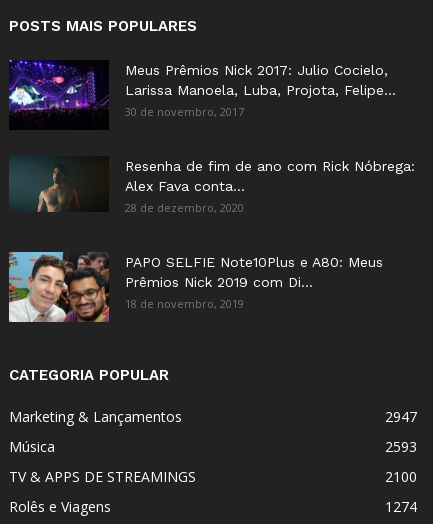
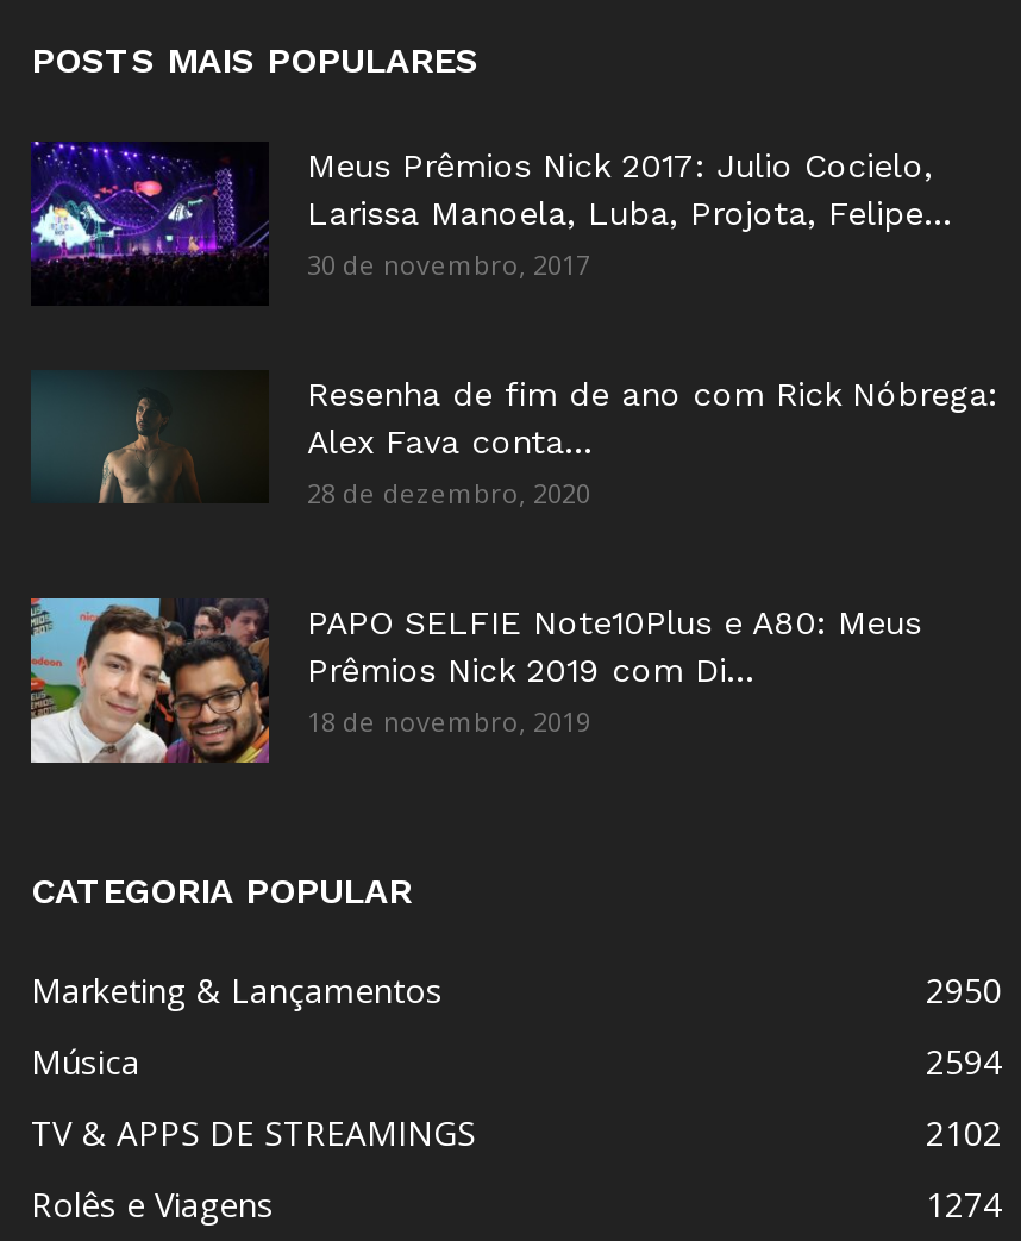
[385,407,417,426] 2947 -> [926,967,1002,1012] 2950
[385,437,417,456] 2593 -> [926,1038,1002,1083] 2594
[385,467,417,486] 2100 -> [926,1110,1002,1155] 2102

